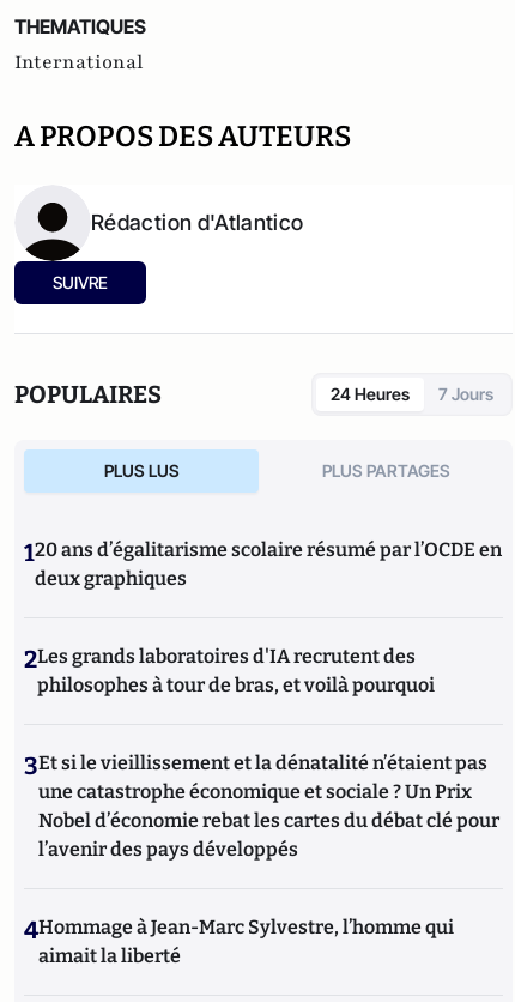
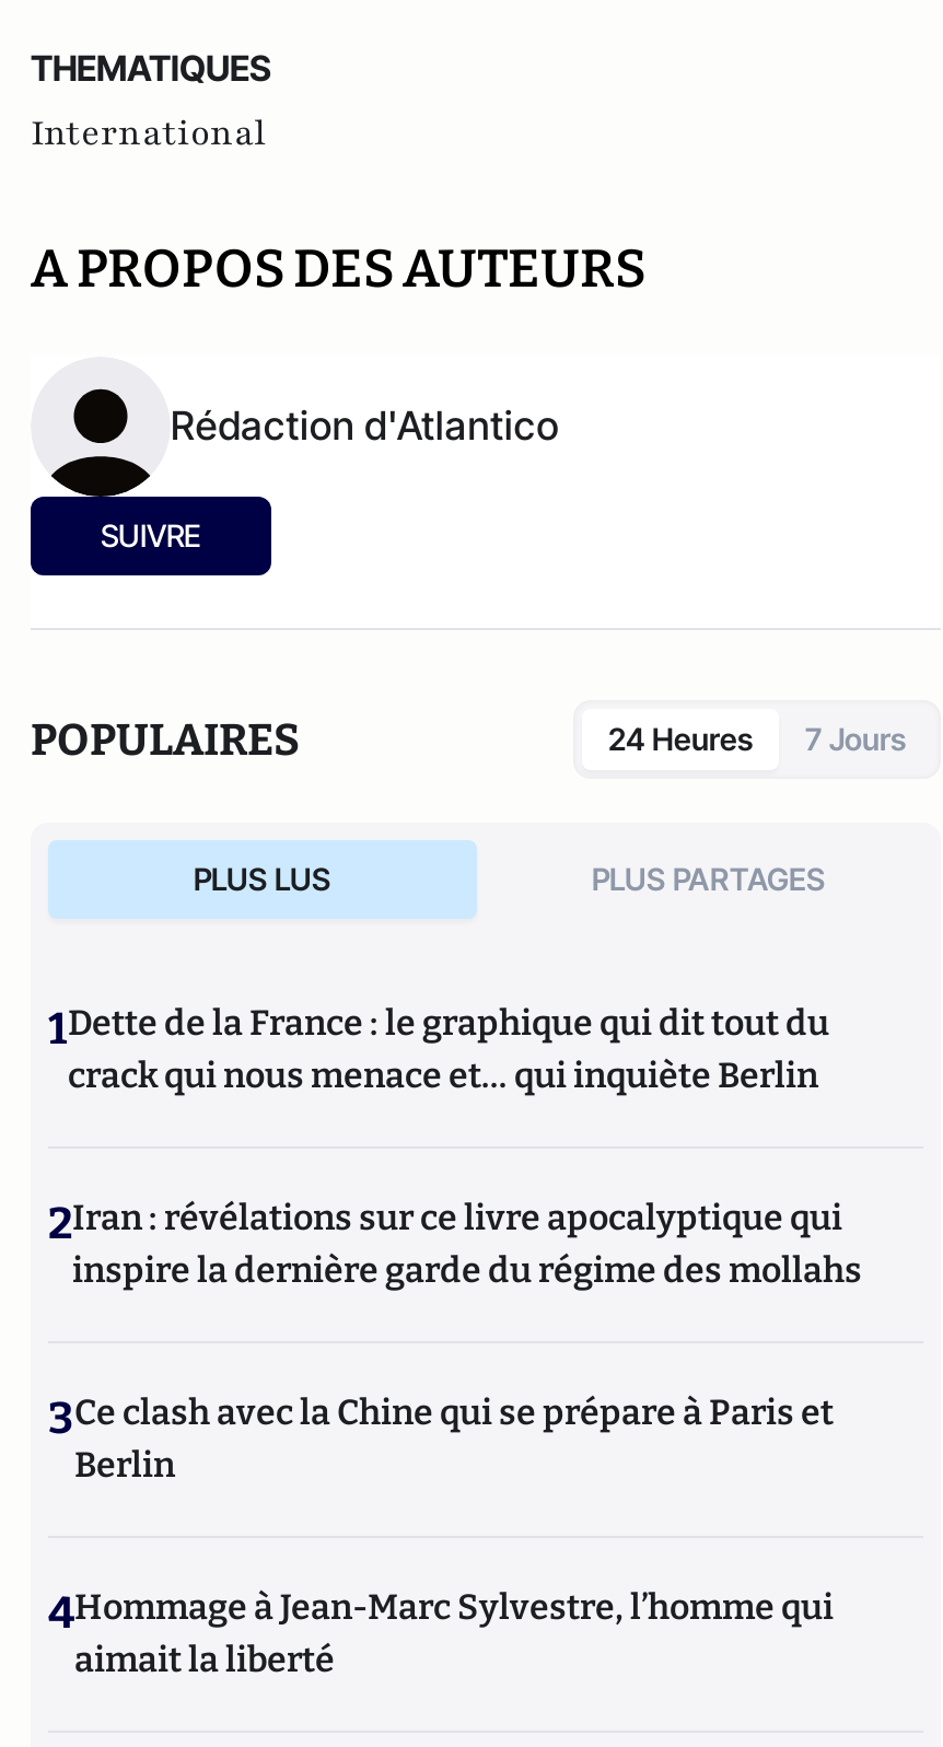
[24,538,502,590] 120 ans d’égalitarisme scolaire résumé par l’OCDE en | deux graphiques -> [48,1002,829,1096] 1Dette de la France : le graphique qui dit tout du | crack qui nous menace et… qui inquiète Berlin
[24,645,435,696] 2Les grands laboratoires d'IA recrutent des | philosophes à tour de bras, et voilà pourquoi -> [48,1197,862,1291] 2Iran : révélations sur ce livre apocalyptique qui | inspire la dernière garde du régime des mollahs
[24,752,499,861] 3Et si le vieillissement et la dénatalité n’étaient pas | une catastrophe économique et sociale ? Un Prix | Nobel d’économie rebat les cartes du débat clé pour | l’avenir des pays développés -> [48,1391,834,1486] 3Ce clash avec la Chine qui se prépare à Paris et | Berlin

